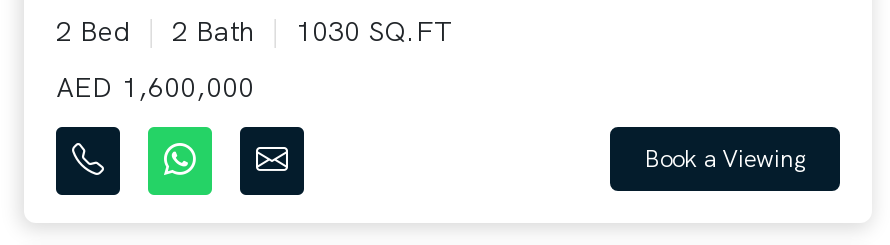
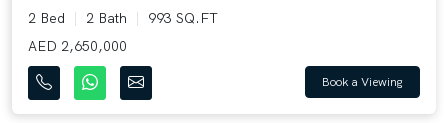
[56,14,452,50] 2 Bed 2 Bath 1030 SQ.FT -> [28,9,218,27] 2 Bed 2 Bath 993 SQ.FT
[56,70,254,106] AED 1,600,000 -> [28,37,127,55] AED 2,650,000

